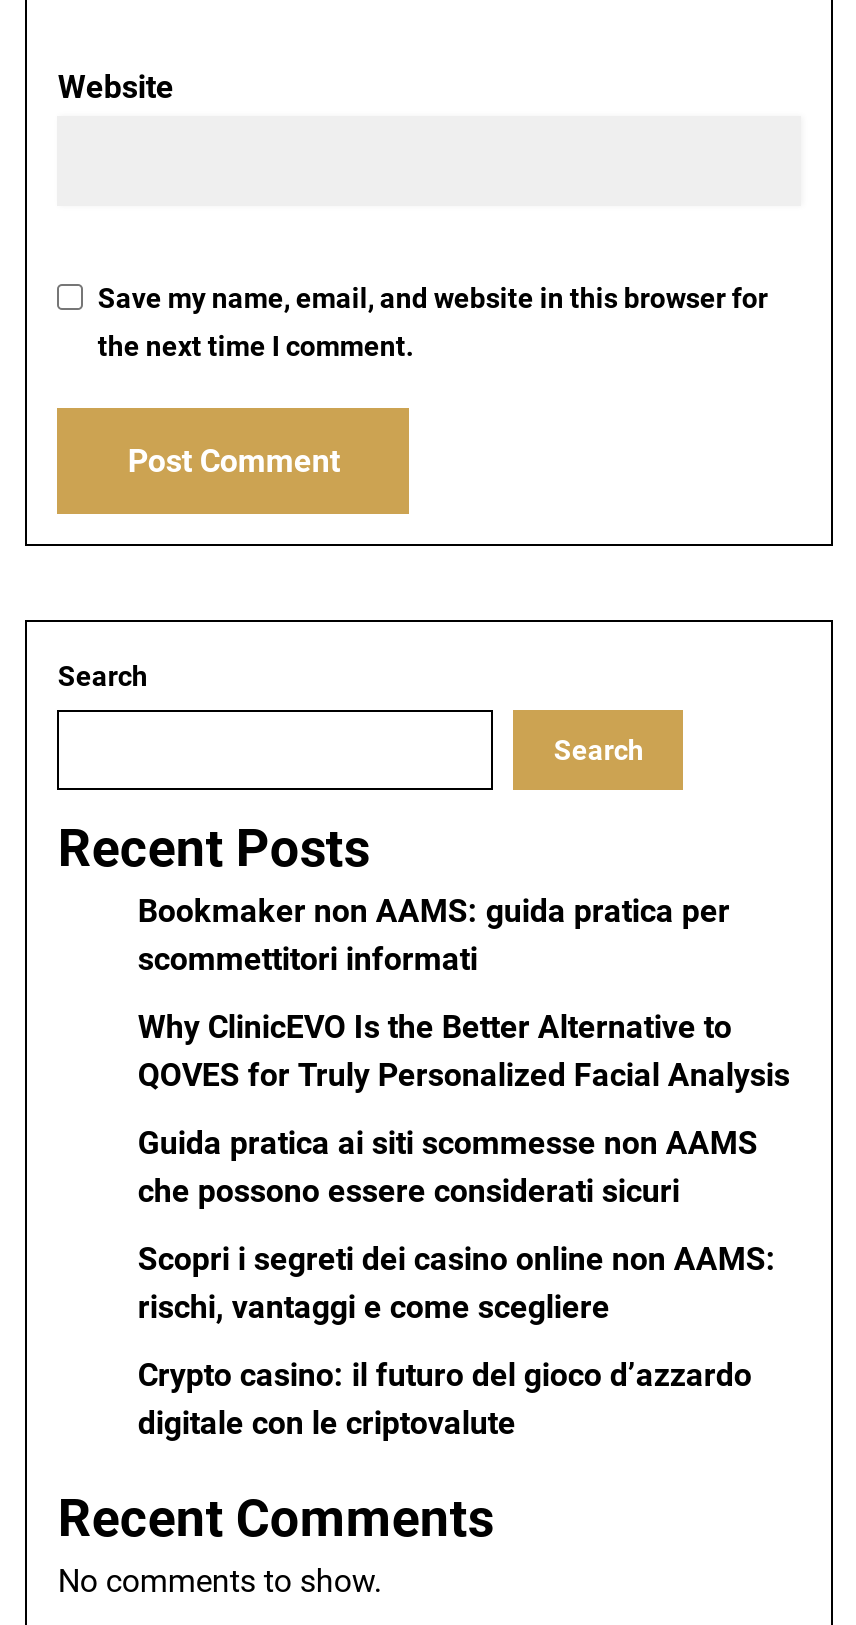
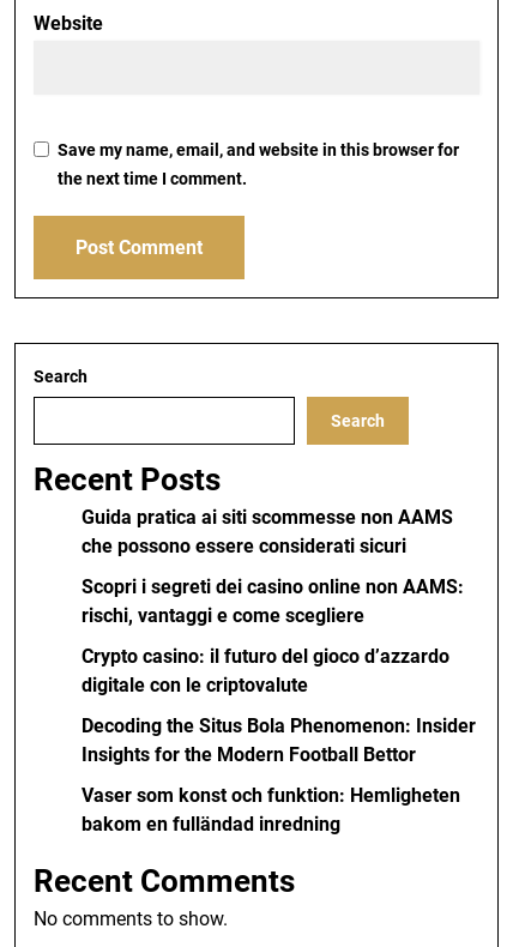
[138,892,790,1094] Bookmaker non AAMS: guida pratica per | scommettitori informati | Why ClinicEVO Is the Better Alternative to | QOVES for Truly Personalized Facial Analysis -> none
moved [138,1124,776,1442] -> [82,506,464,696]: Guida pratica ai siti scommesse non AAMS | che possono essere considerati sicuri | Scopri i segreti dei casino online non AAMS: | rischi, vantaggi e come scegliere | Crypto casino: il futuro del gioco d’azzardo | digitale con le criptovalute
none -> [82,714,476,836] Decoding the Situs Bola Phenomenon: Insider | Insights for the Modern Football Bettor | Vaser som konst och funktion: Hemligheten | bakom en fulländad inredning

